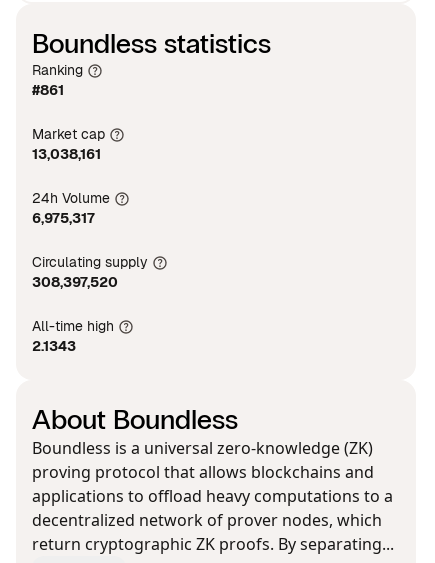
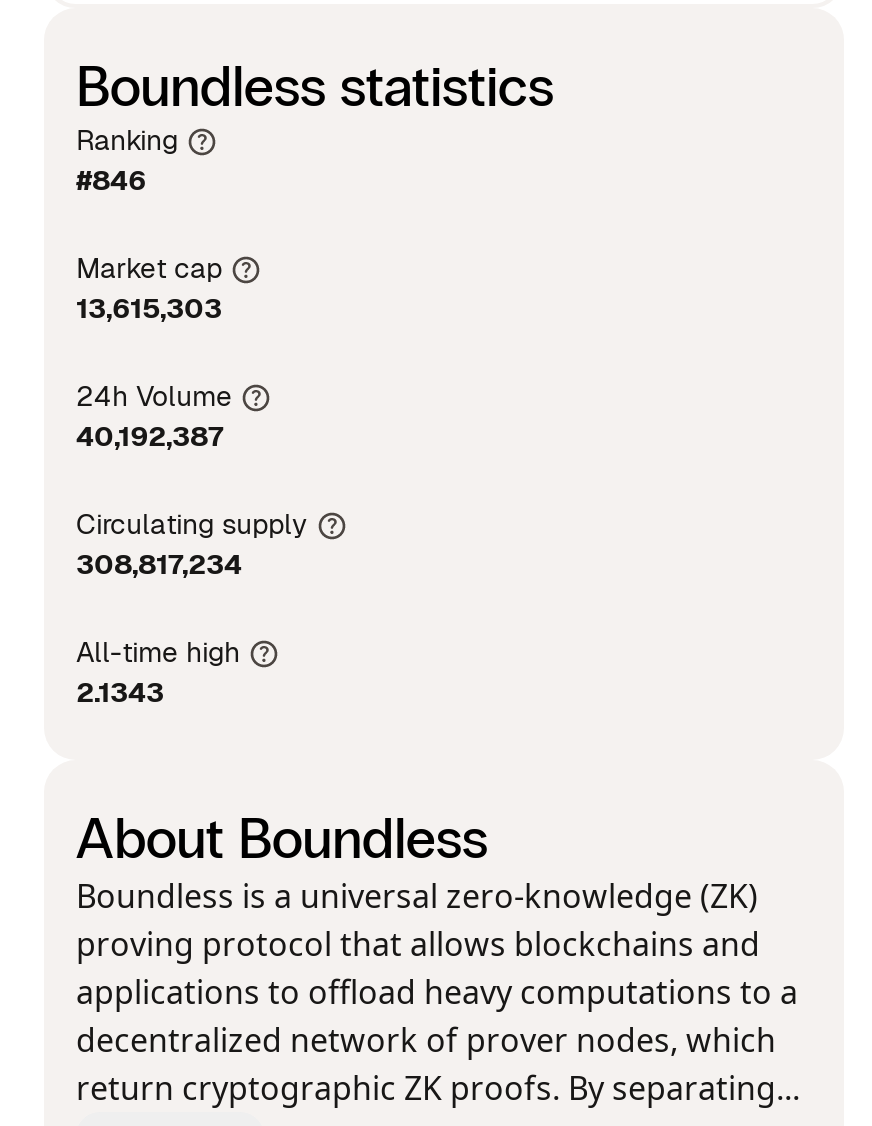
[32,81,64,99] #861 -> [76,162,146,198] #846
[32,145,101,163] 13,038,161 -> [76,290,222,326] 13,615,303
[32,209,95,227] 6,975,317 -> [76,418,224,454] 40,192,387
[32,273,118,291] 308,397,520 -> [76,546,242,582] 308,817,234

